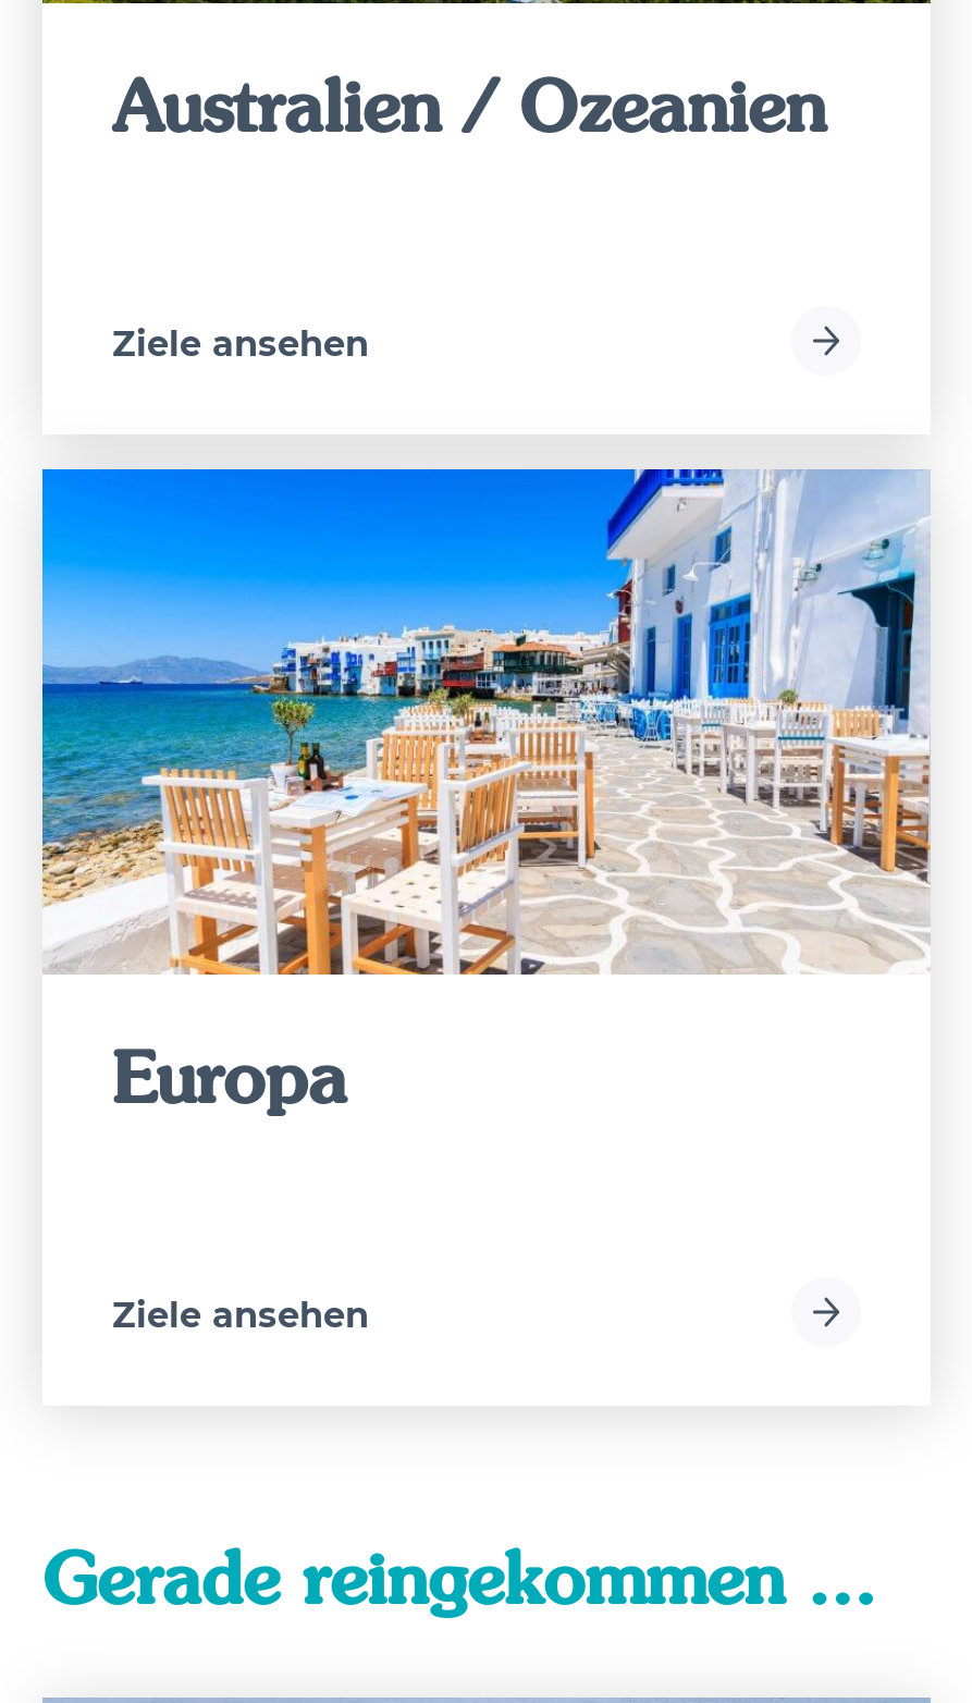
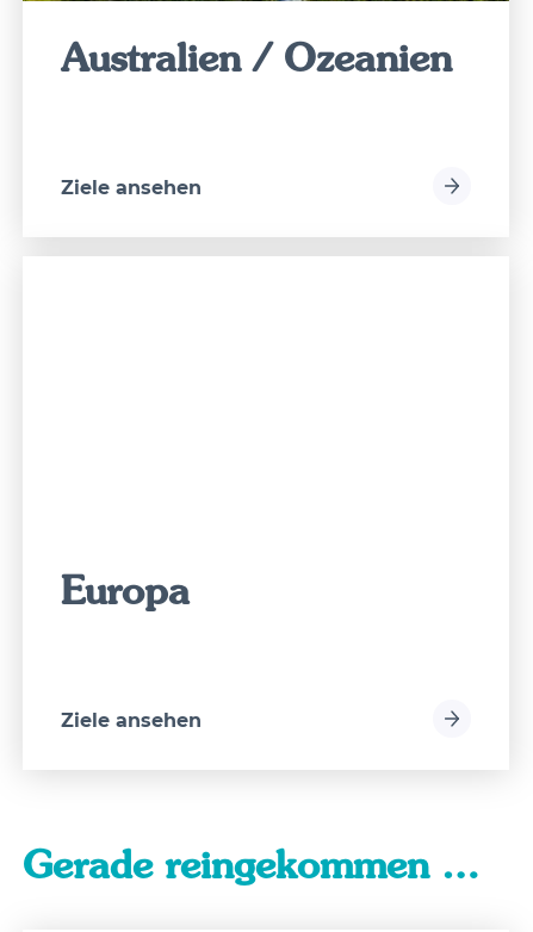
[40,466,933,978] [image] -> none

